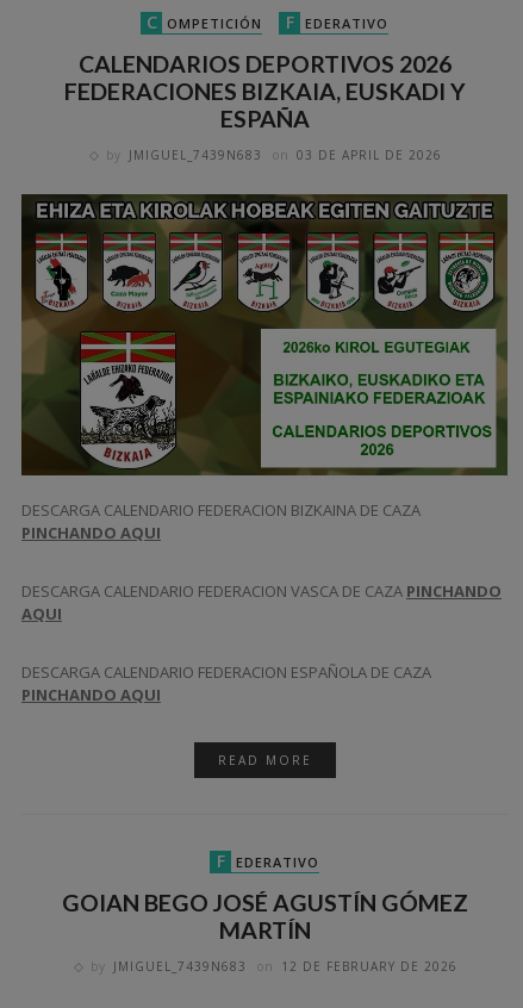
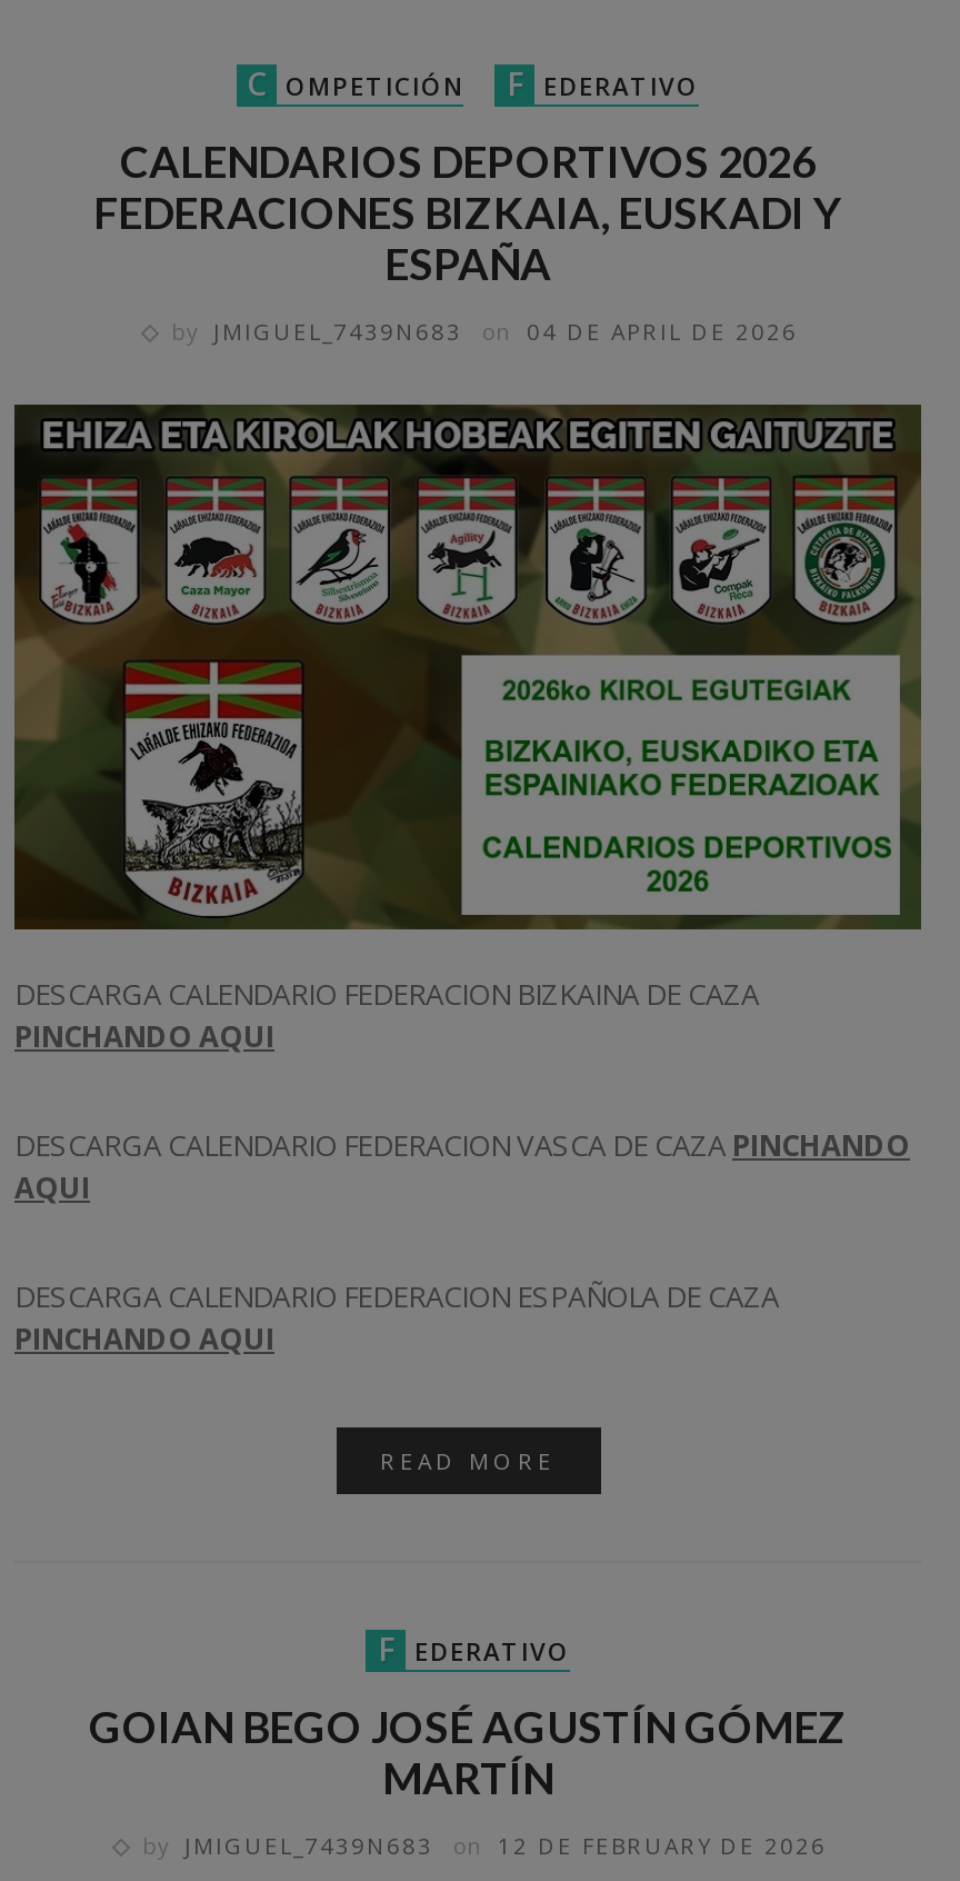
[105,147,441,163] by JMIGUEL_7439N683 on 03 DE APRIL DE 2026 -> [171,316,798,347] by JMIGUEL_7439N683 on 04 DE APRIL DE 2026

